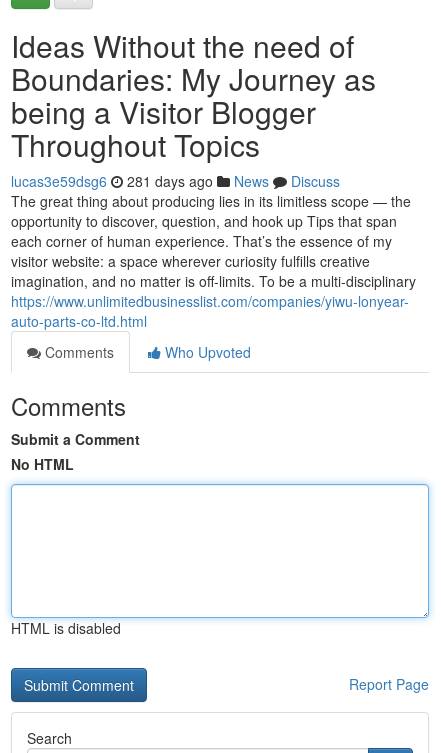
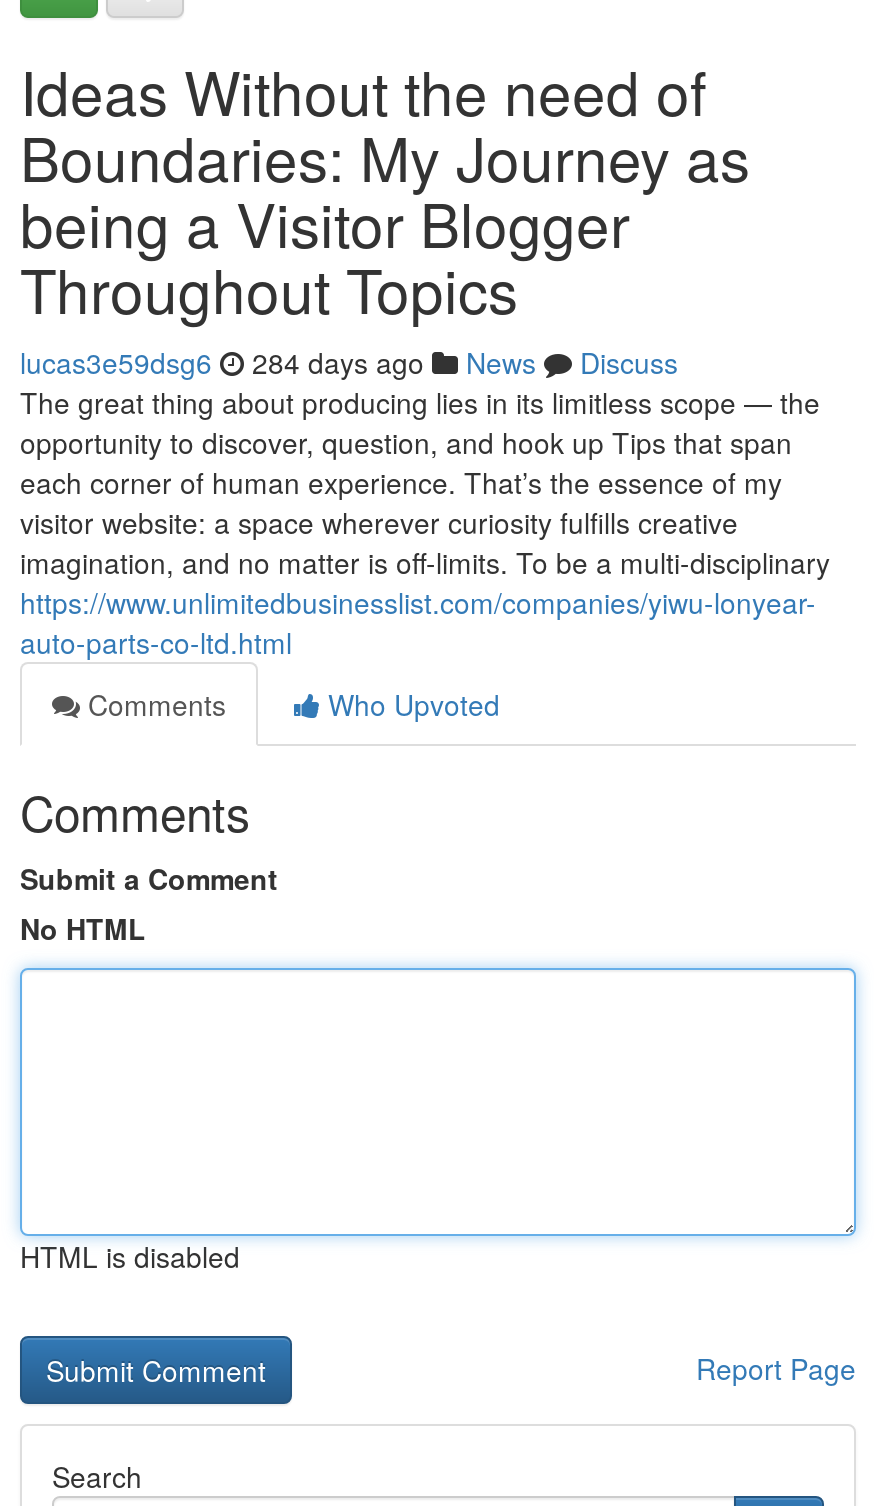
[11,171,340,191] lucas3e59dsg6 281 days ago News Discuss -> [20,342,678,382] lucas3e59dsg6 284 days ago News Discuss

